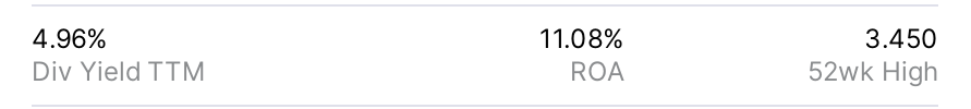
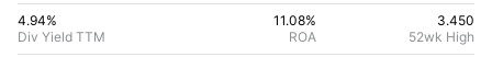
[32,22,108,55] 4.96% -> [18,12,57,29] 4.94%

